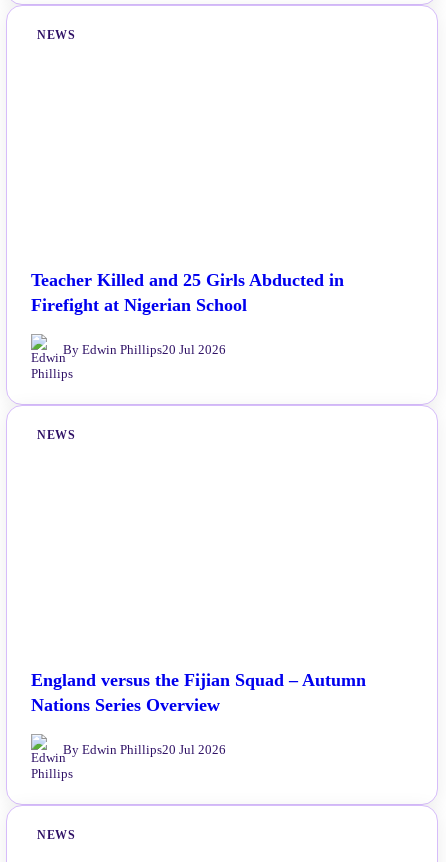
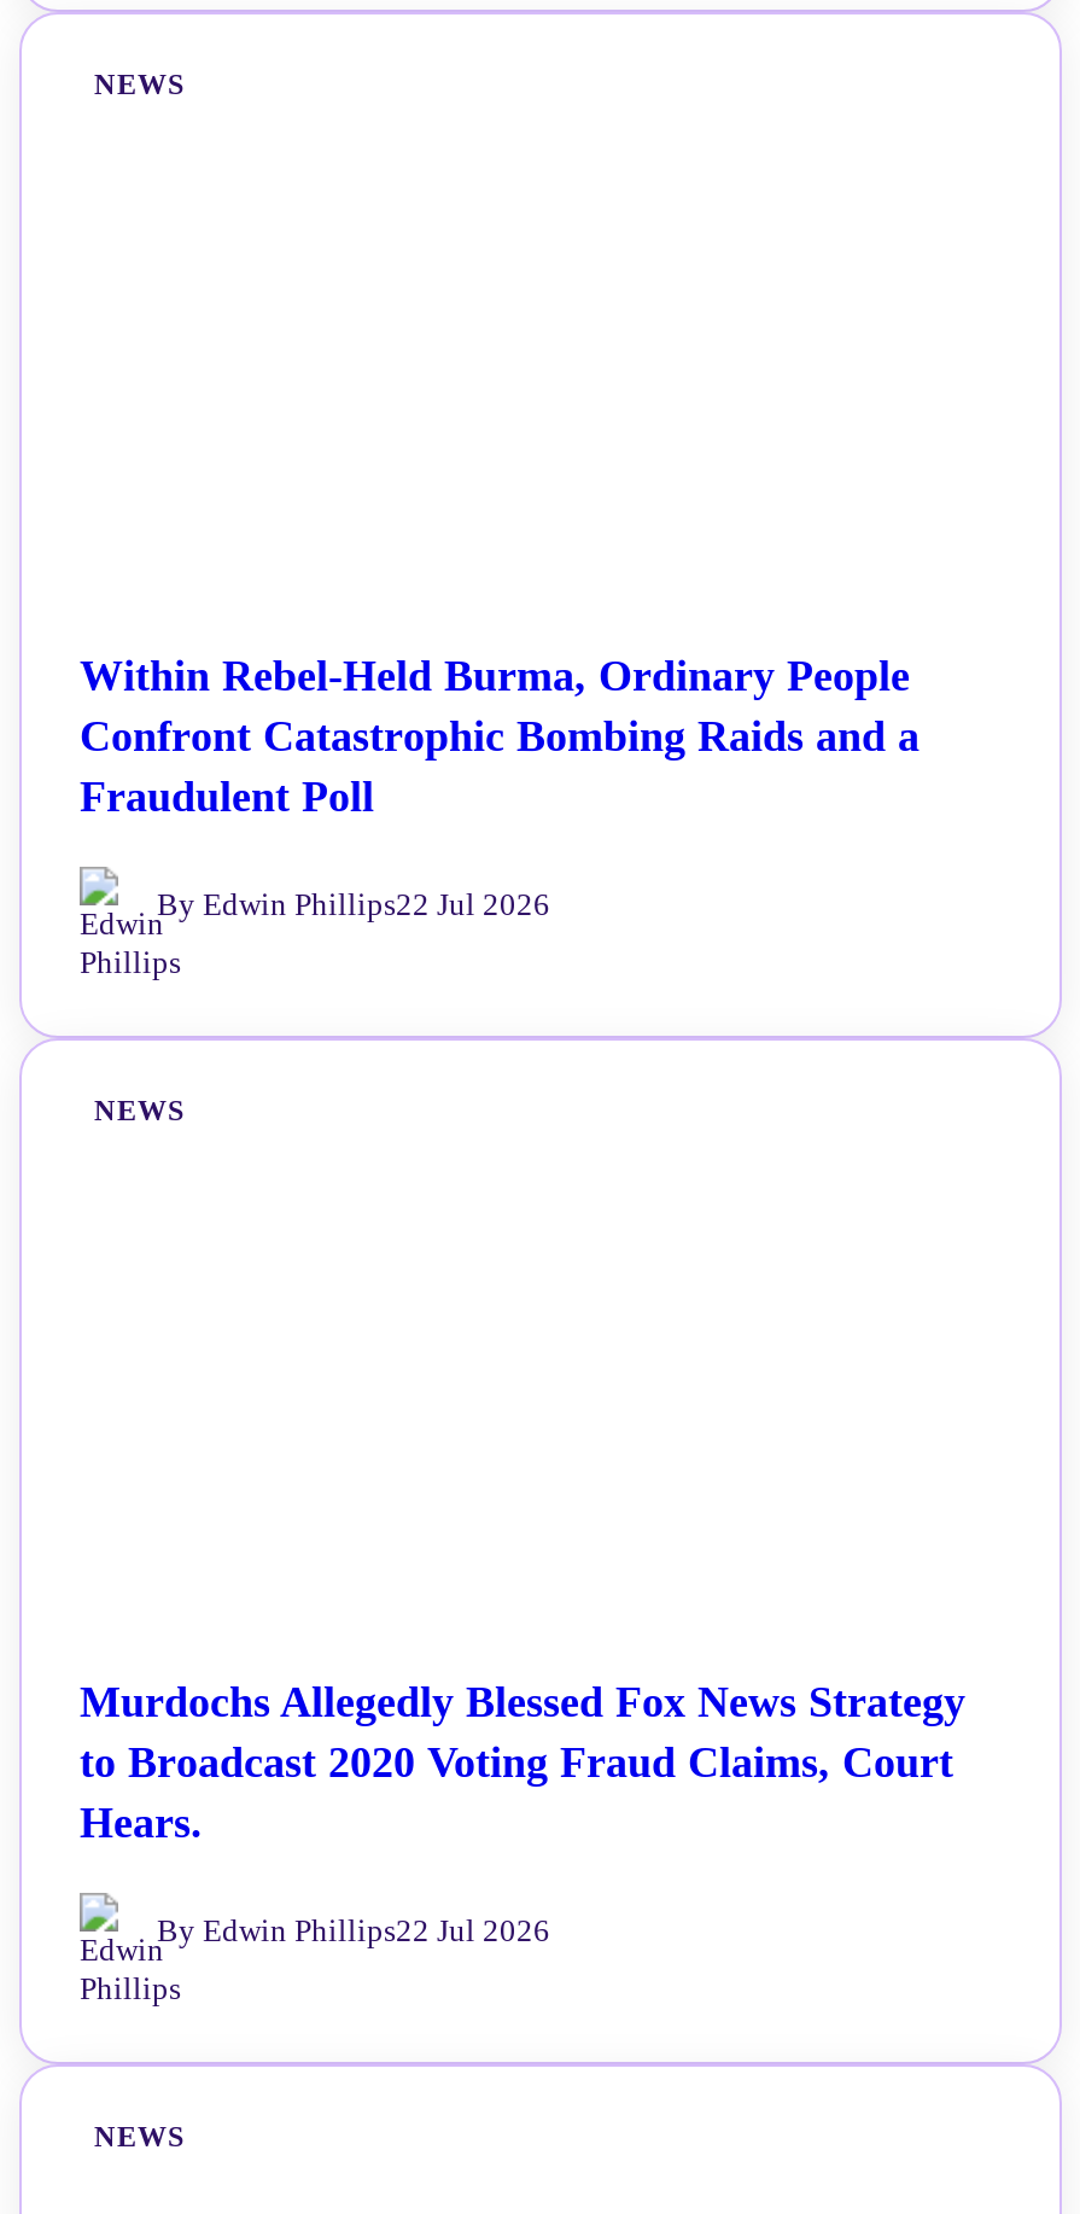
[31,270,344,315] Teacher Killed and 25 Girls Abducted in | Firefight at Nigerian School -> [80,651,920,820] Within Rebel-Held Burma, Ordinary People | Confront Catastrophic Bombing Raids and a | Fraudulent Poll
[63,342,226,357] By Edwin Phillips20 Jul 2026 -> [157,885,550,921] By Edwin Phillips22 Jul 2026
[31,670,366,715] England versus the Fijian Squad – Autumn | Nations Series Overview -> [80,1677,965,1846] Murdochs Allegedly Blessed Fox News Strategy | to Broadcast 2020 Voting Fraud Claims, Court | Hears.
[63,742,226,757] By Edwin Phillips20 Jul 2026 -> [157,1911,550,1947] By Edwin Phillips22 Jul 2026

